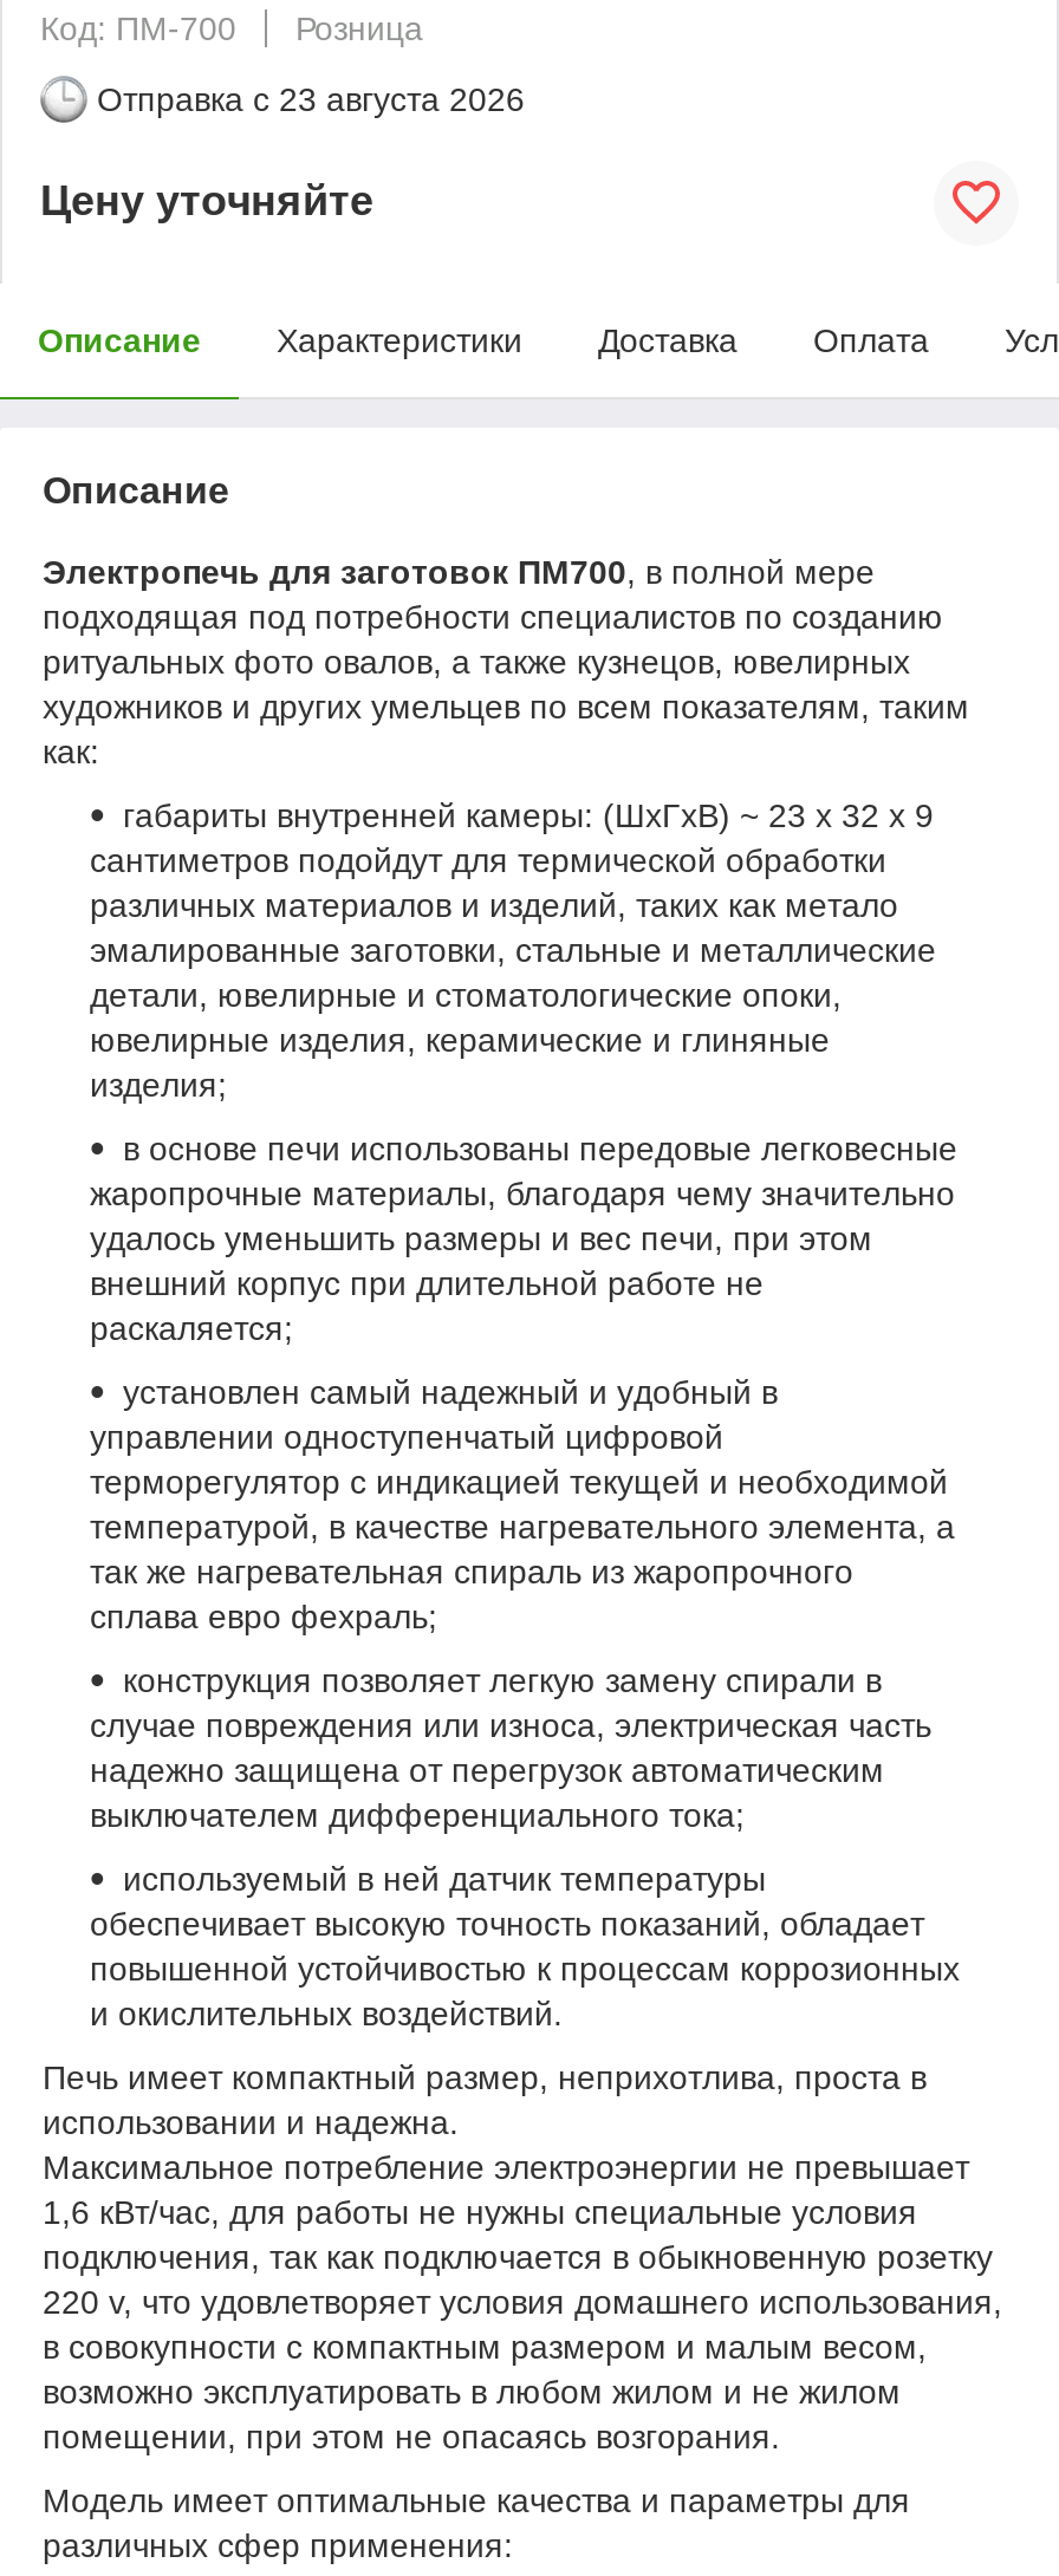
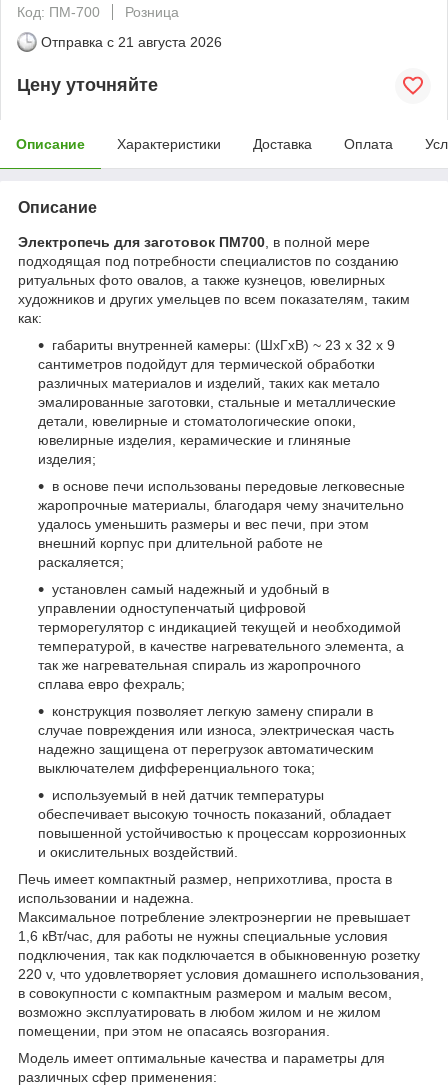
[97,80,525,118] Отправка с 23 августа 2026 -> [41,34,222,50] Отправка с 21 августа 2026

